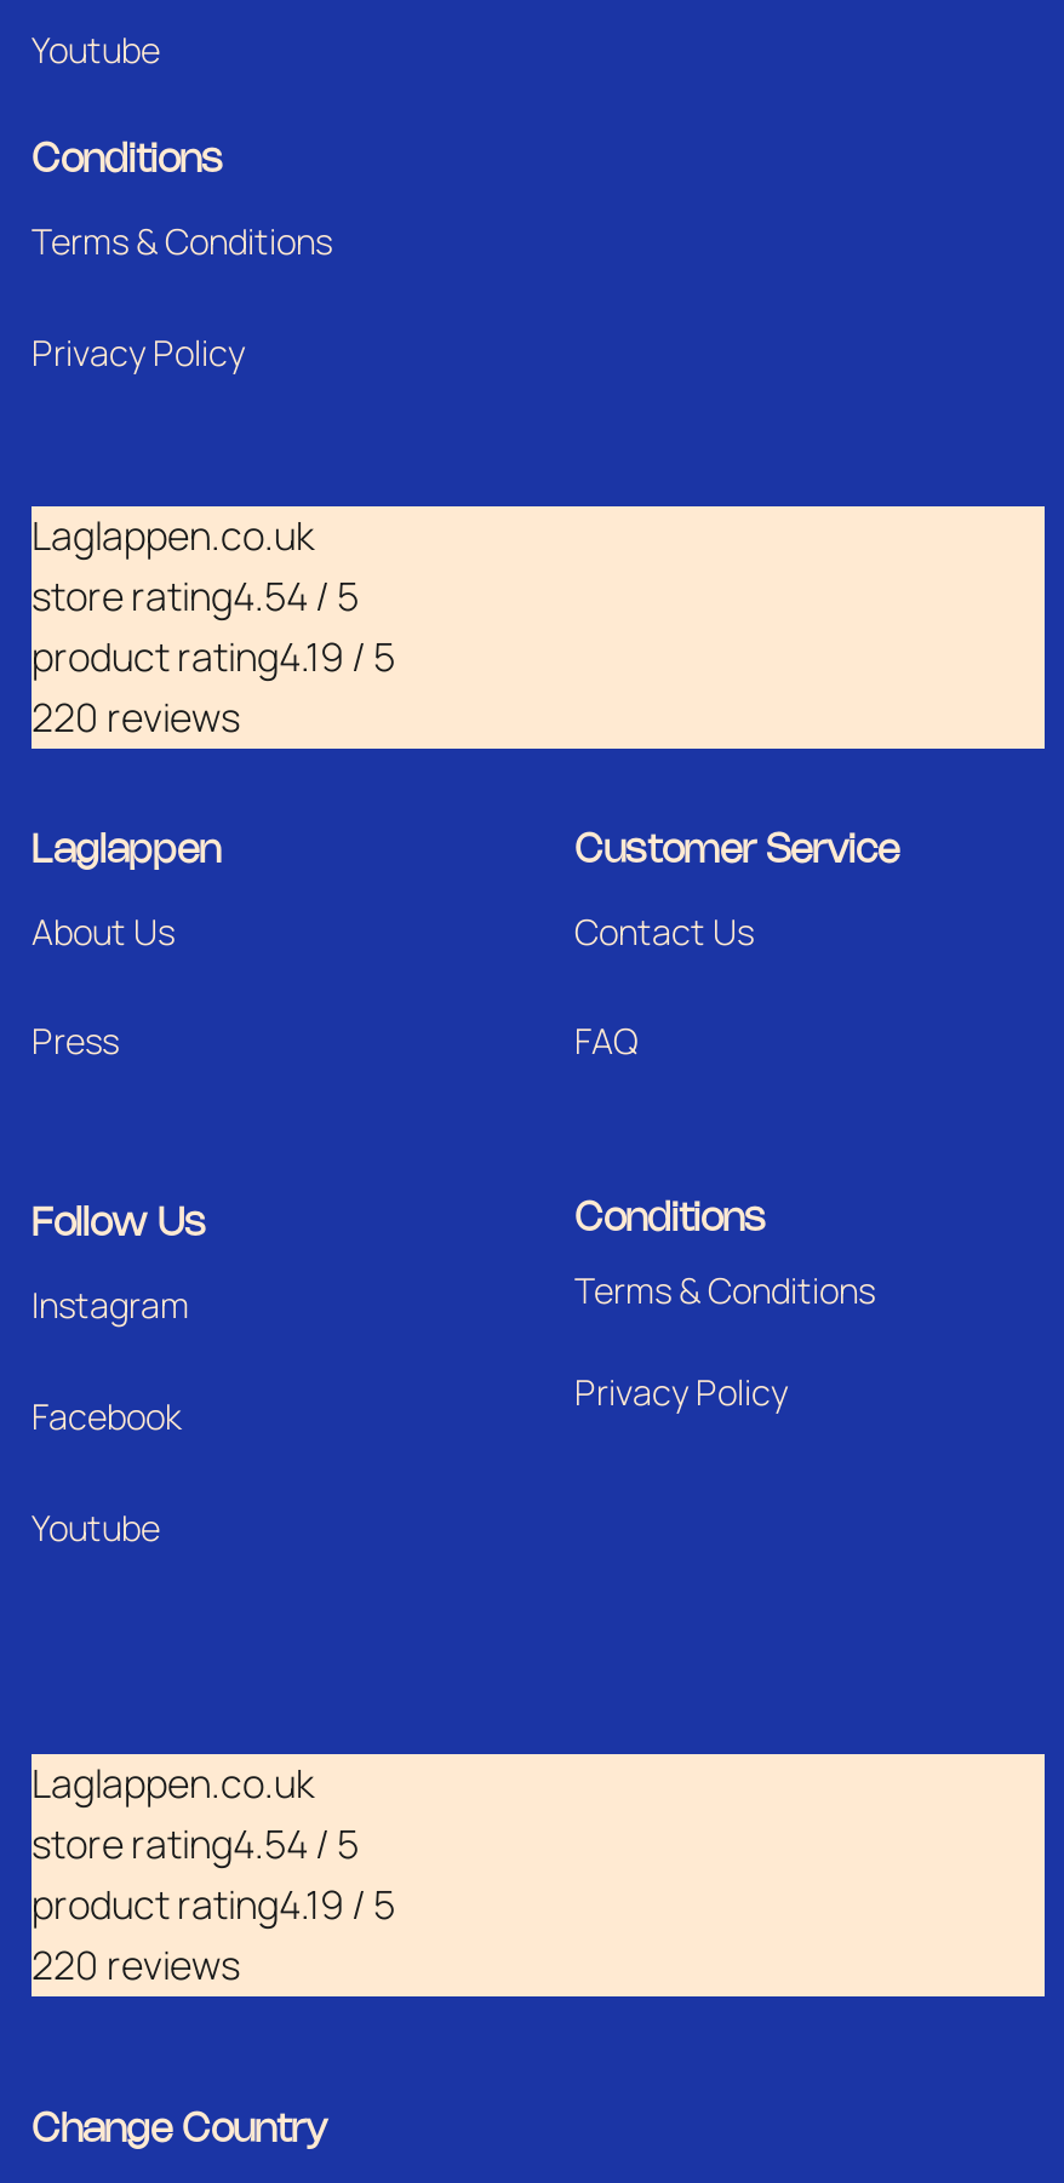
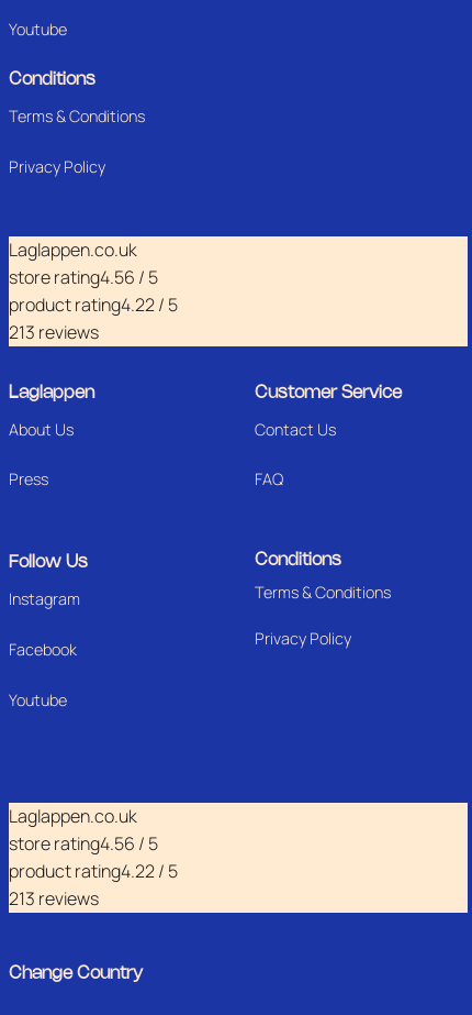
[32,568,359,622] store rating4.54 / 5 -> [9,265,158,289] store rating4.56 / 5
[32,629,395,682] product rating4.19 / 5 -> [9,292,178,316] product rating4.22 / 5
[32,690,240,743] 220 reviews -> [9,320,99,344] 213 reviews
[32,1816,359,1869] store rating4.54 / 5 -> [9,831,158,855] store rating4.56 / 5
[32,1877,395,1930] product rating4.19 / 5 -> [9,858,178,883] product rating4.22 / 5
[32,1937,240,1991] 220 reviews -> [9,886,99,910] 213 reviews

